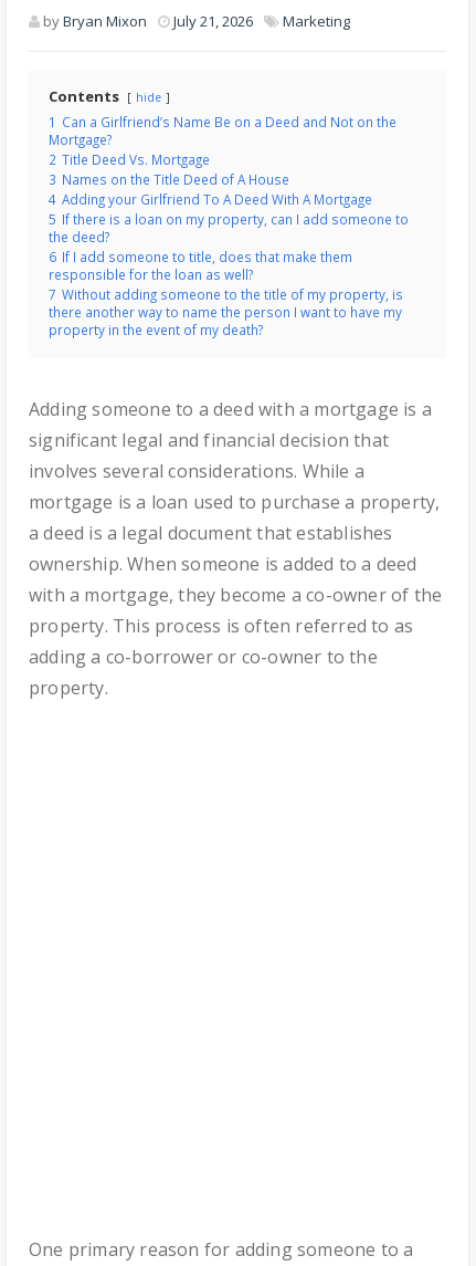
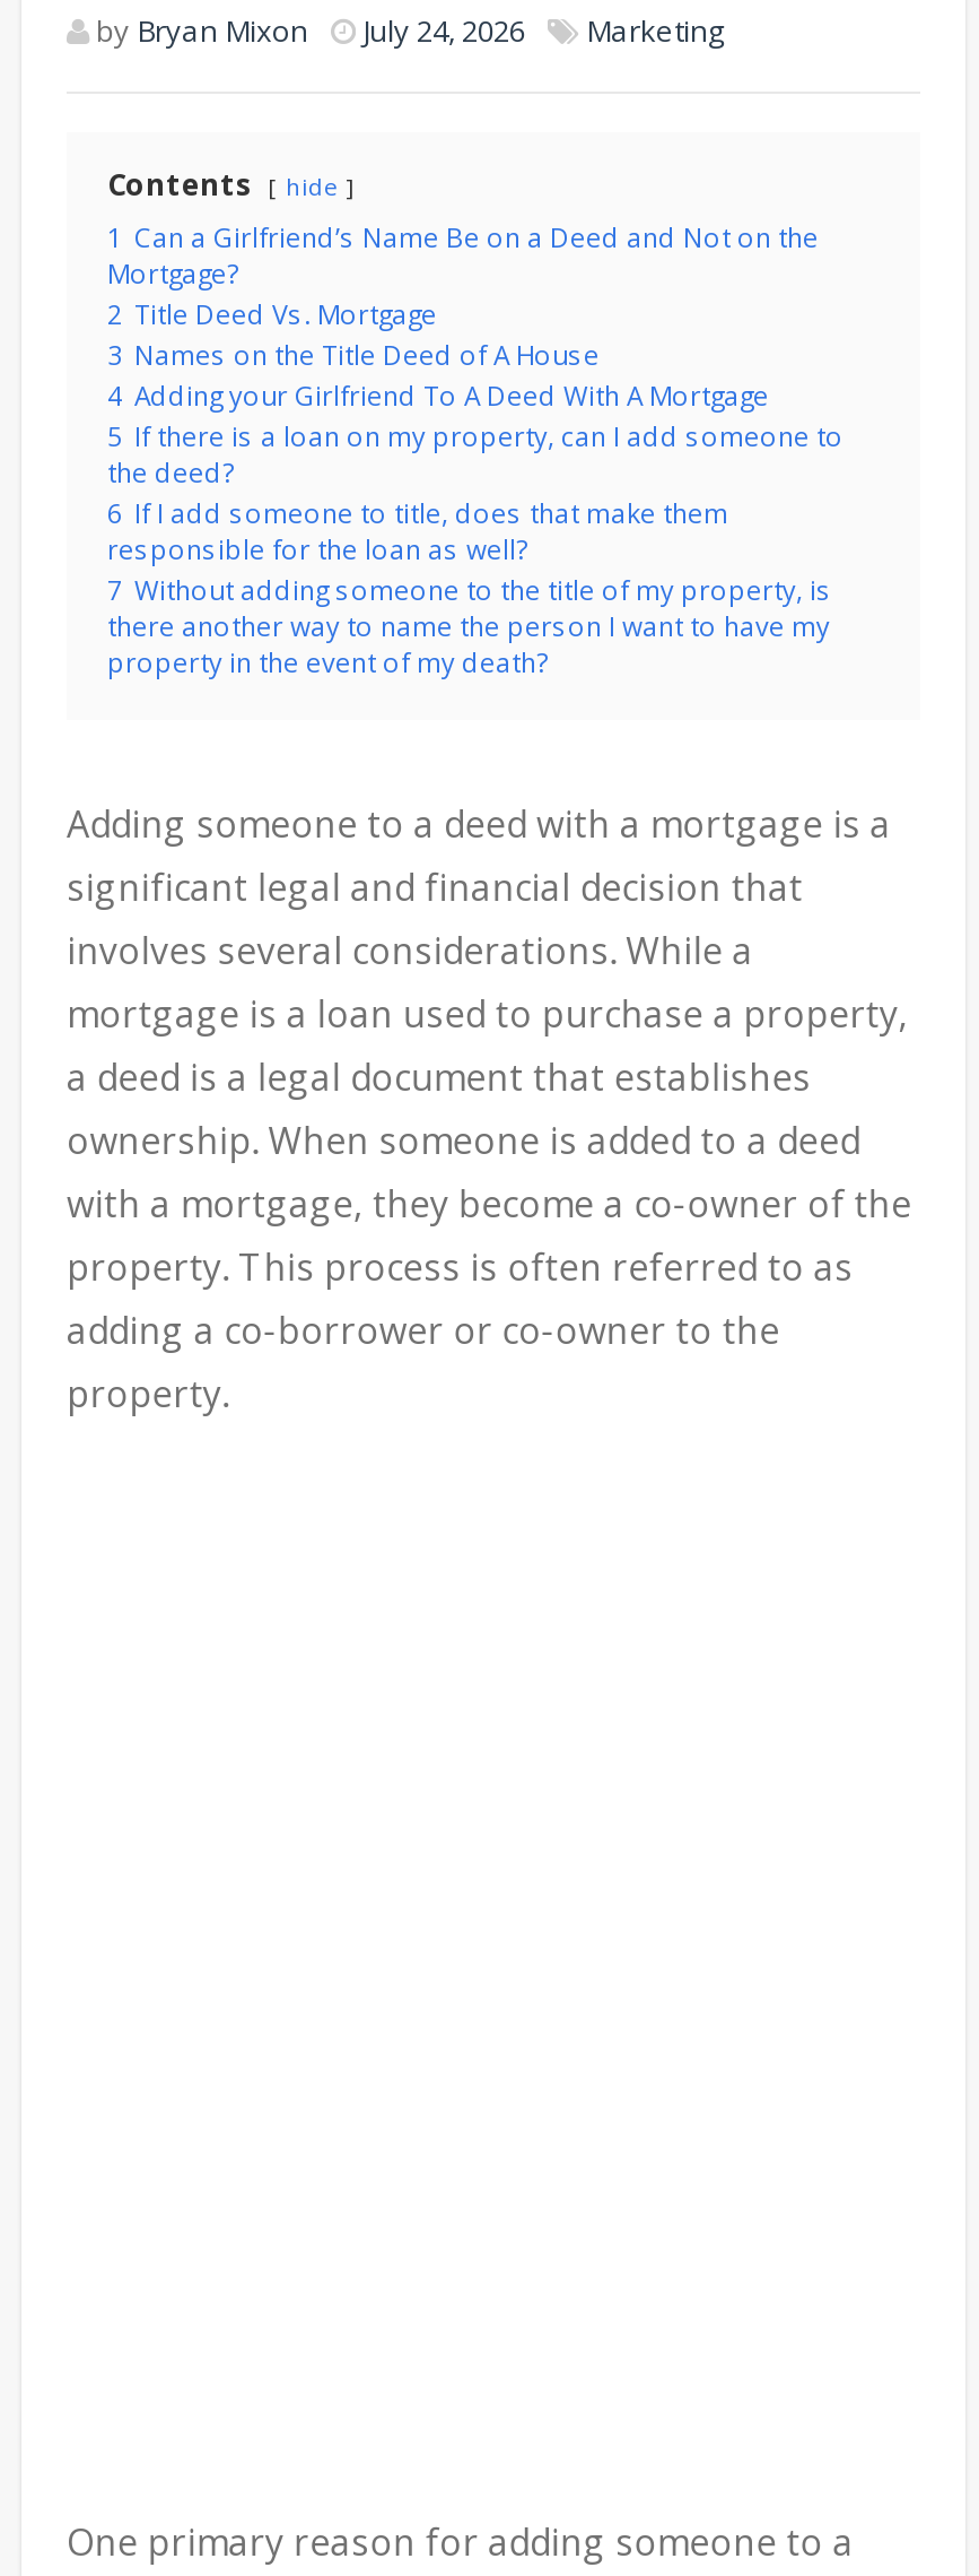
[40,11,350,31] by Bryan Mixon July 21, 2026 Marketing -> [89,10,724,51] by Bryan Mixon July 24, 2026 Marketing

